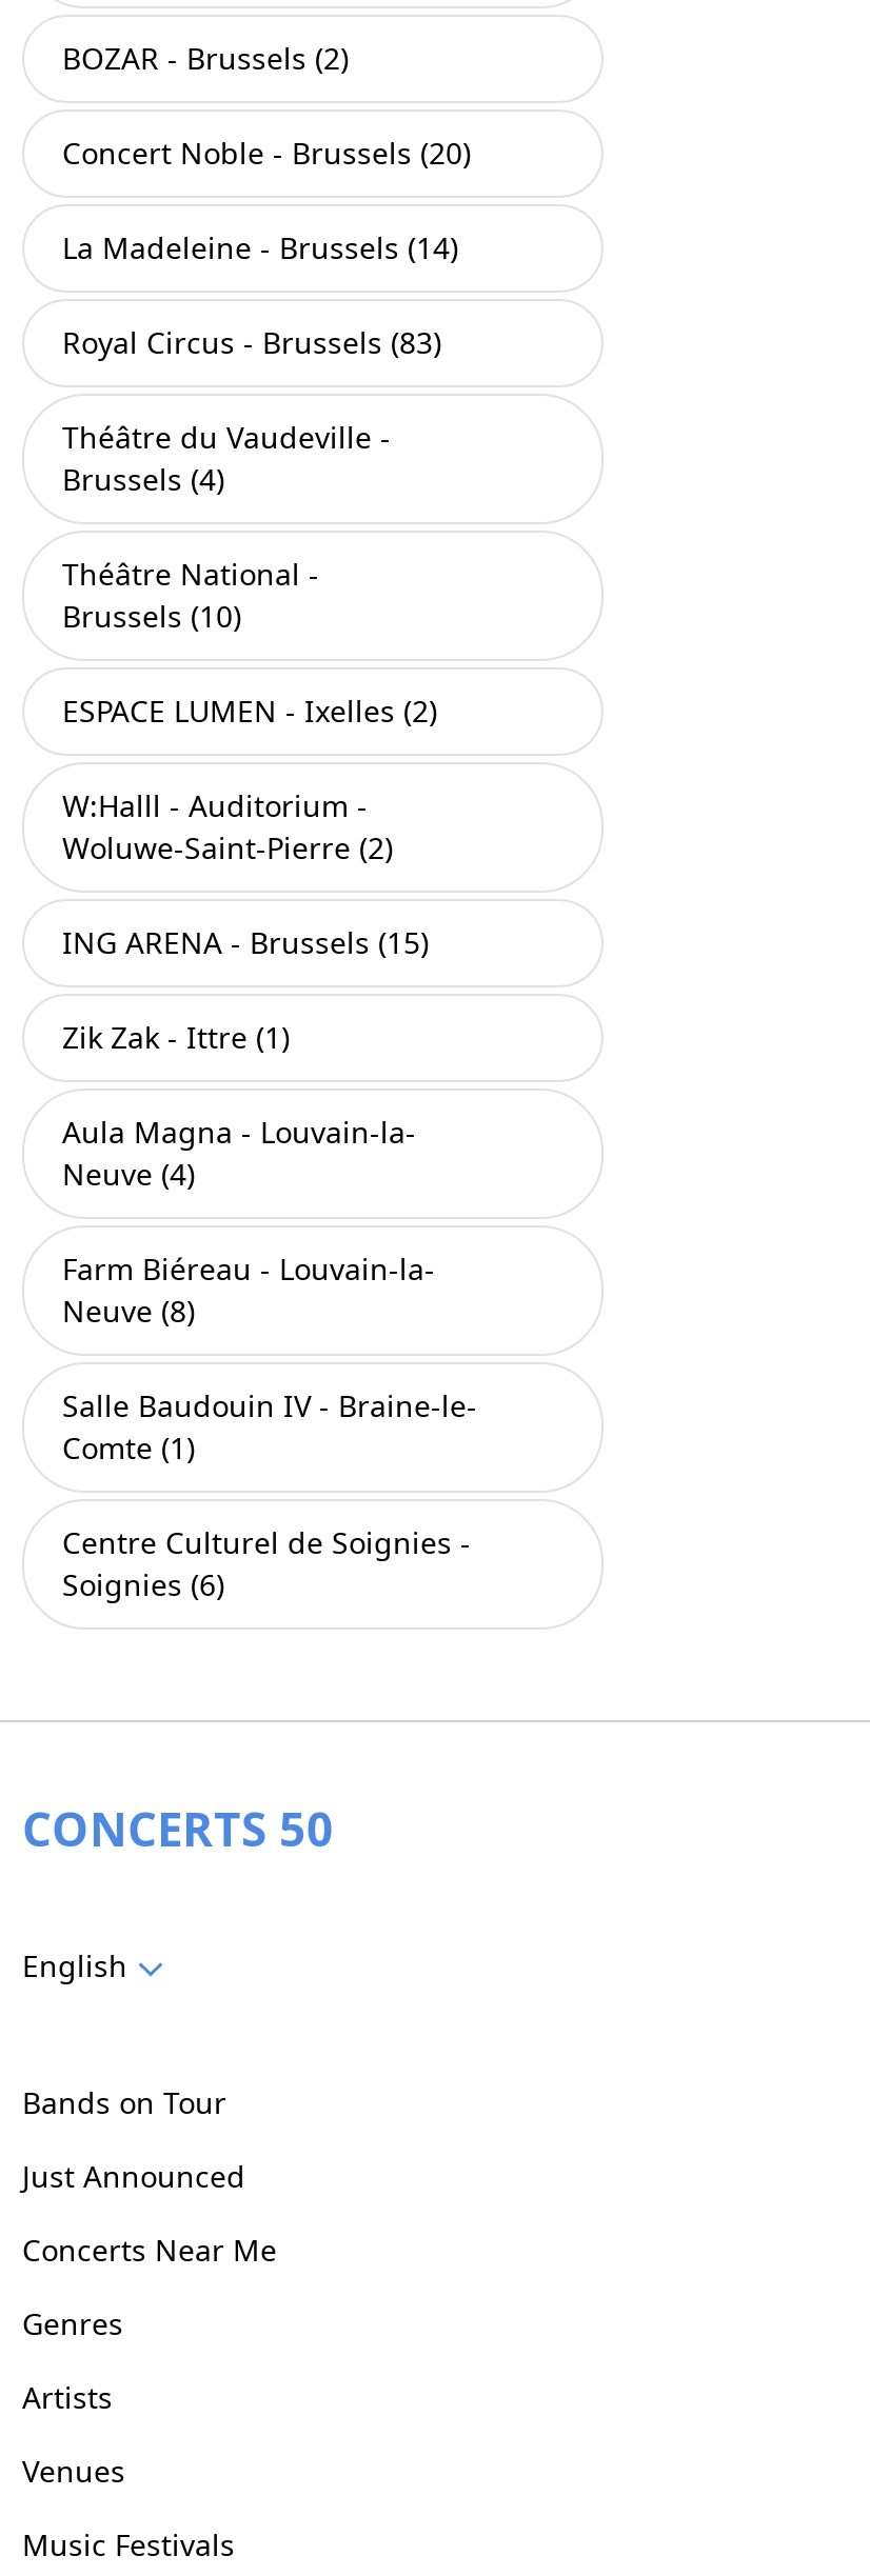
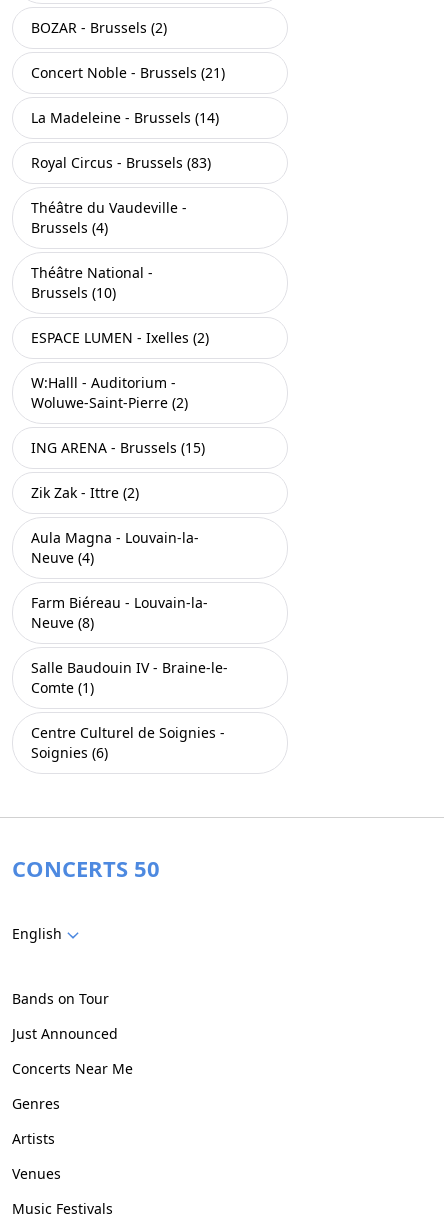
[62,133,471,173] Concert Noble - Brussels (20) -> [31,63,225,82] Concert Noble - Brussels (21)
[62,1017,290,1057] Zik Zak - Ittre (1) -> [31,483,139,502] Zik Zak - Ittre (2)

